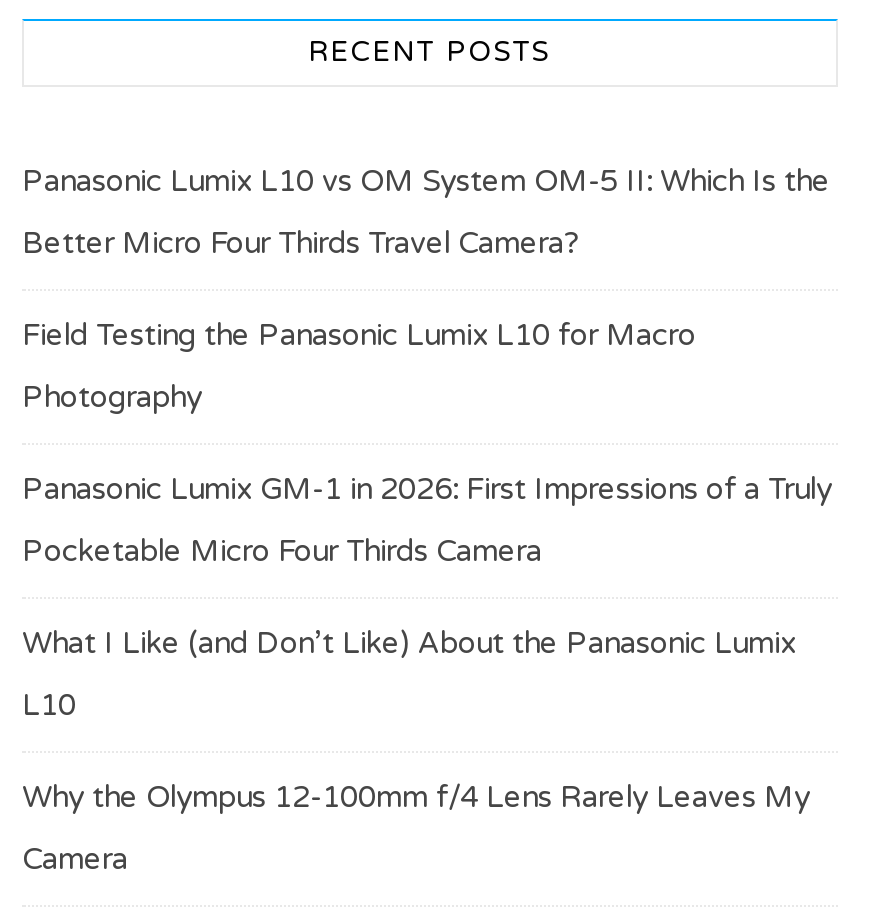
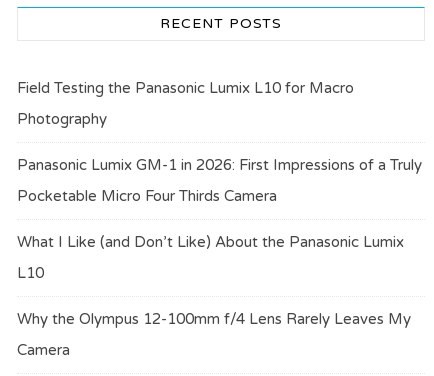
[22,163,830,261] Panasonic Lumix L10 vs OM System OM-5 II: Which Is the | Better Micro Four Thirds Travel Camera? -> none

